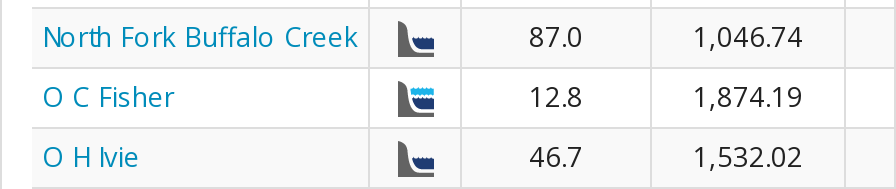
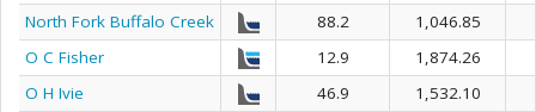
[529,18,583,54] 87.0 -> [316,10,349,32] 88.2
[693,18,803,54] 1,046.74 -> [415,10,480,32] 1,046.85
[529,78,583,114] 12.8 -> [316,46,349,68] 12.9
[693,78,803,114] 1,874.19 -> [415,46,480,68] 1,874.26
[529,138,583,174] 46.7 -> [316,82,349,103] 46.9
[693,138,803,174] 1,532.02 -> [415,82,480,103] 1,532.10

